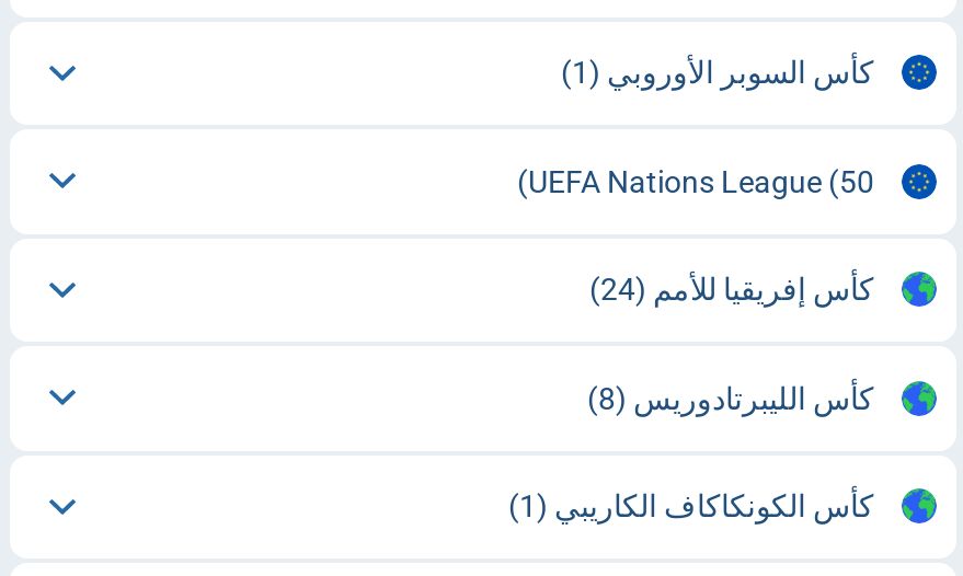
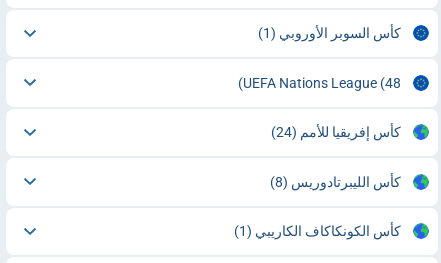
[528,164,874,199] UEFA Nations League (50) -> [242,75,400,91] UEFA Nations League (48)

